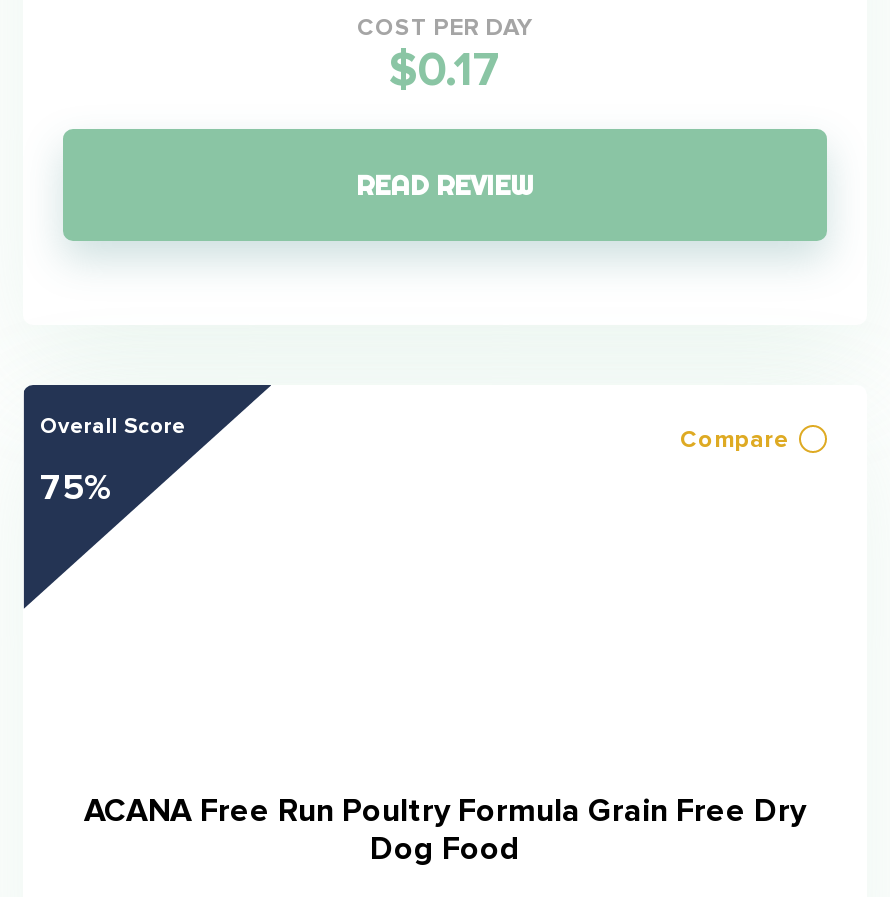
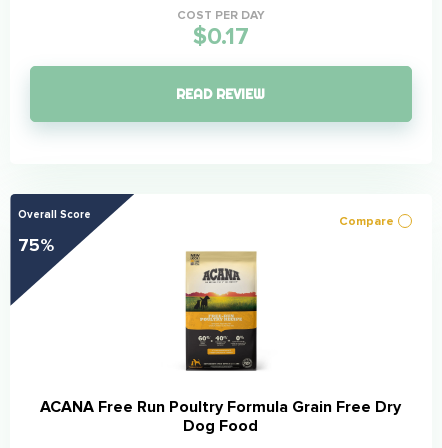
none -> [184,250,262,372] [image]

